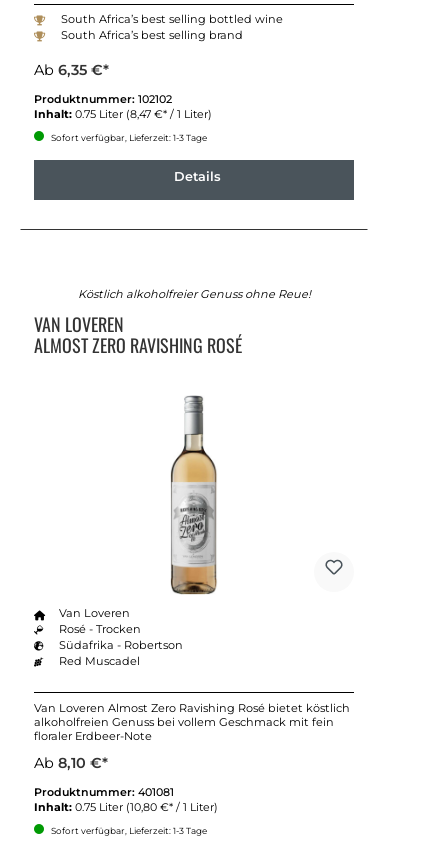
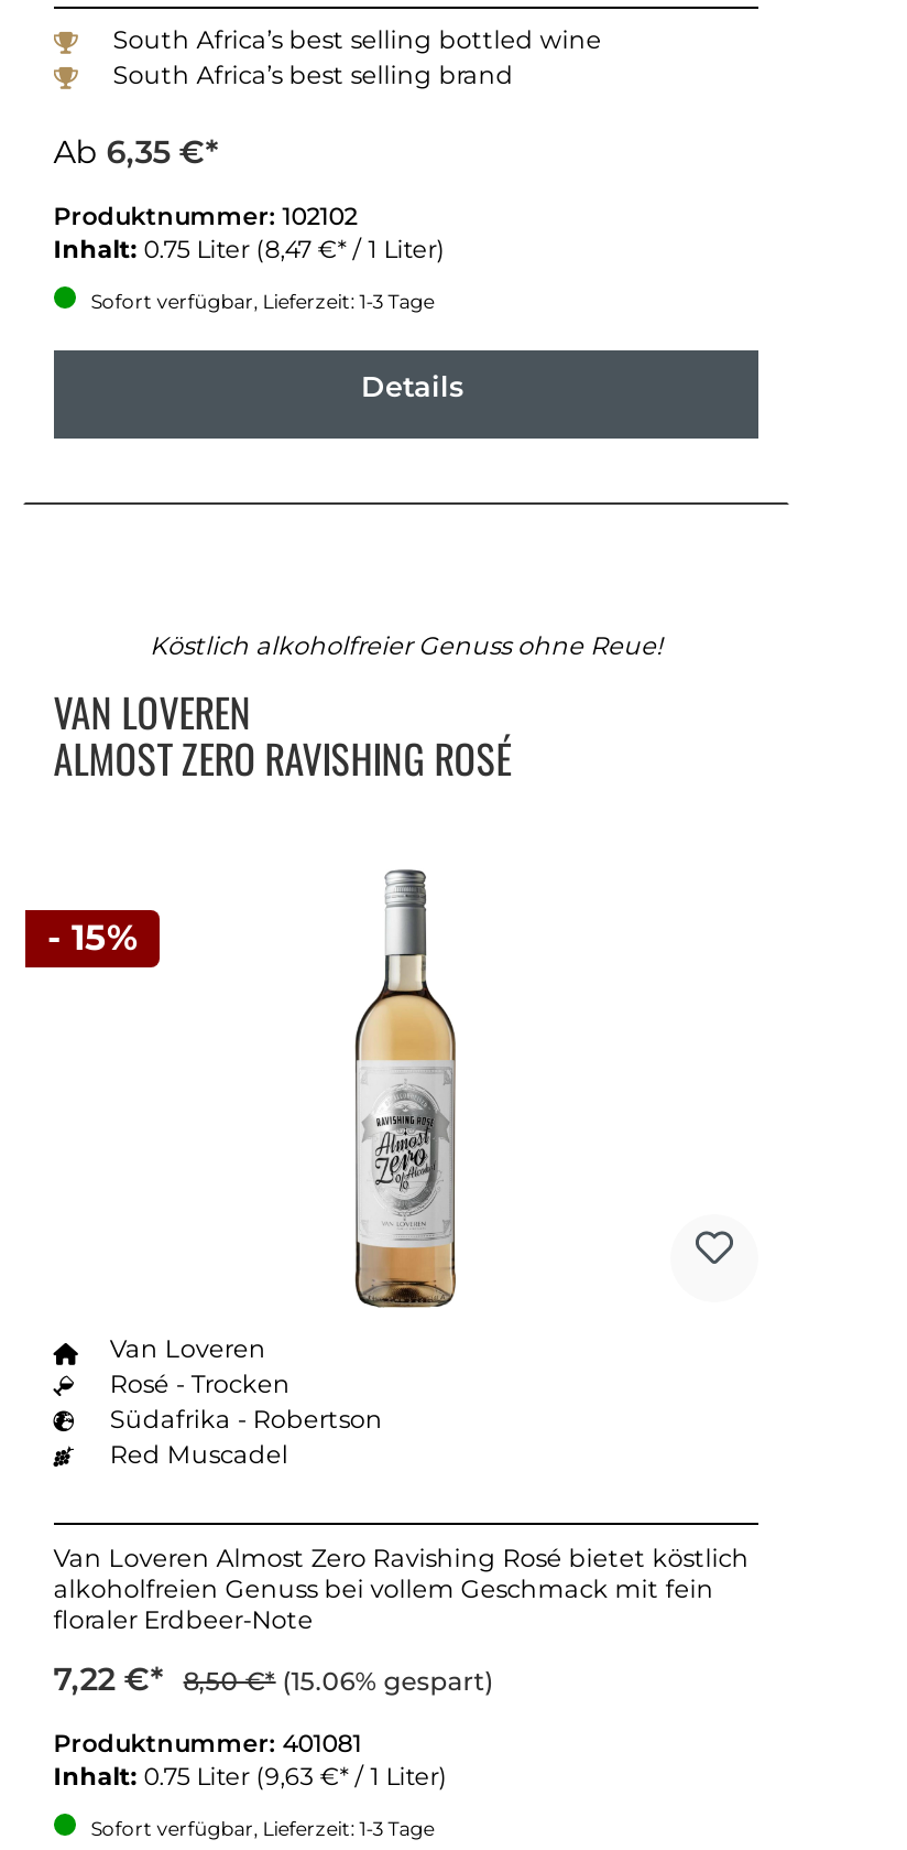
none -> [47,917,138,959] - 15%
[34,754,108,772] Ab 8,10 €* -> [53,1659,494,1699] 7,22 €* 8,50 €* (15.06% gespart)
[34,800,218,814] Inhalt: 0.75 Liter (10,80 €* / 1 Liter) -> [53,1761,448,1791] Inhalt: 0.75 Liter (9,63 €* / 1 Liter)

